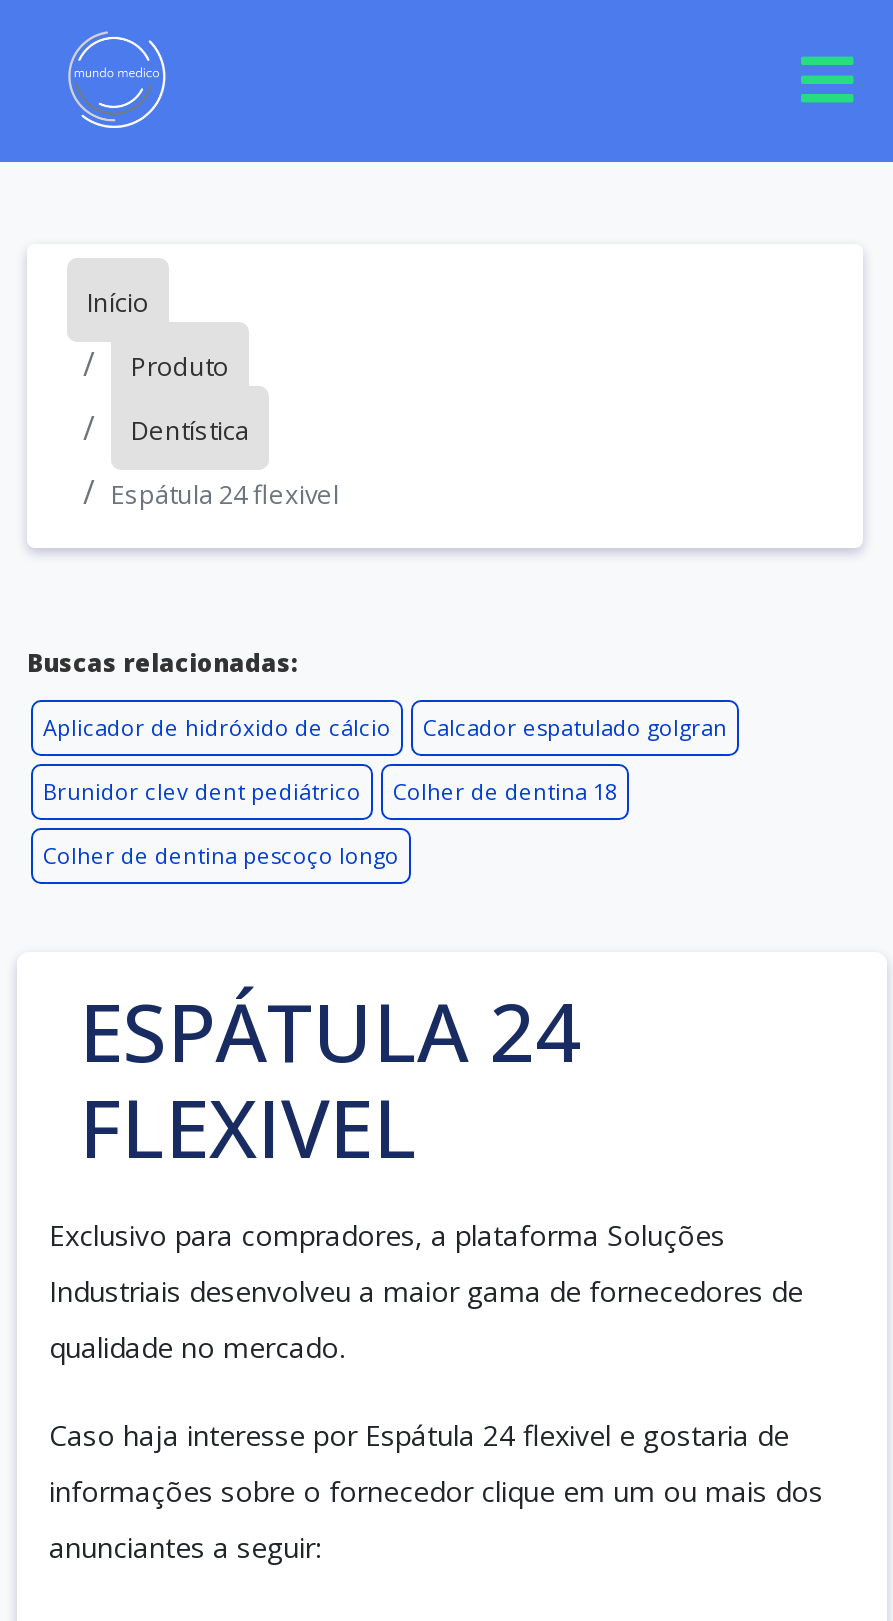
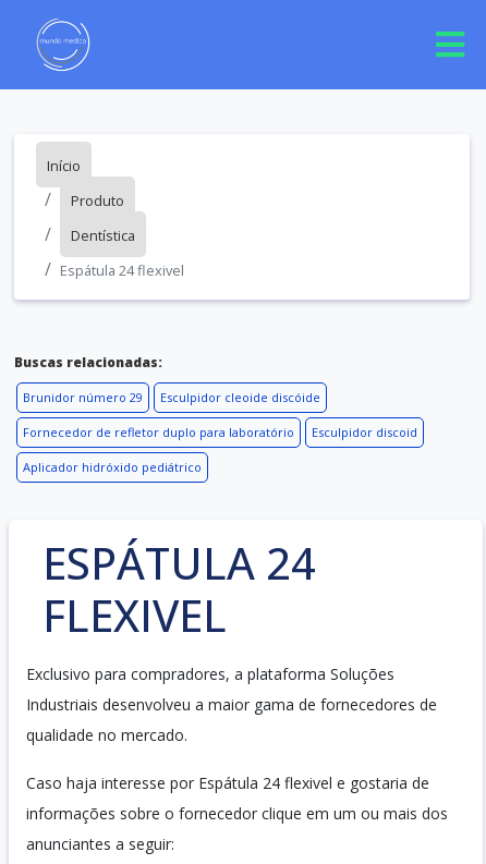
[43,712,727,742] Aplicador de hidróxido de cálcio | Calcador espatulado golgran -> [23,389,320,405] Brunidor número 29 | Esculpidor cleoide discóide
[43,776,617,806] Brunidor clev dent pediátrico | Colher de dentina 18 -> [23,424,417,440] Fornecedor de refletor duplo para laboratório | Esculpidor discoid
[43,840,399,870] Colher de dentina pescoço longo -> [23,459,202,475] Aplicador hidróxido pediátrico

